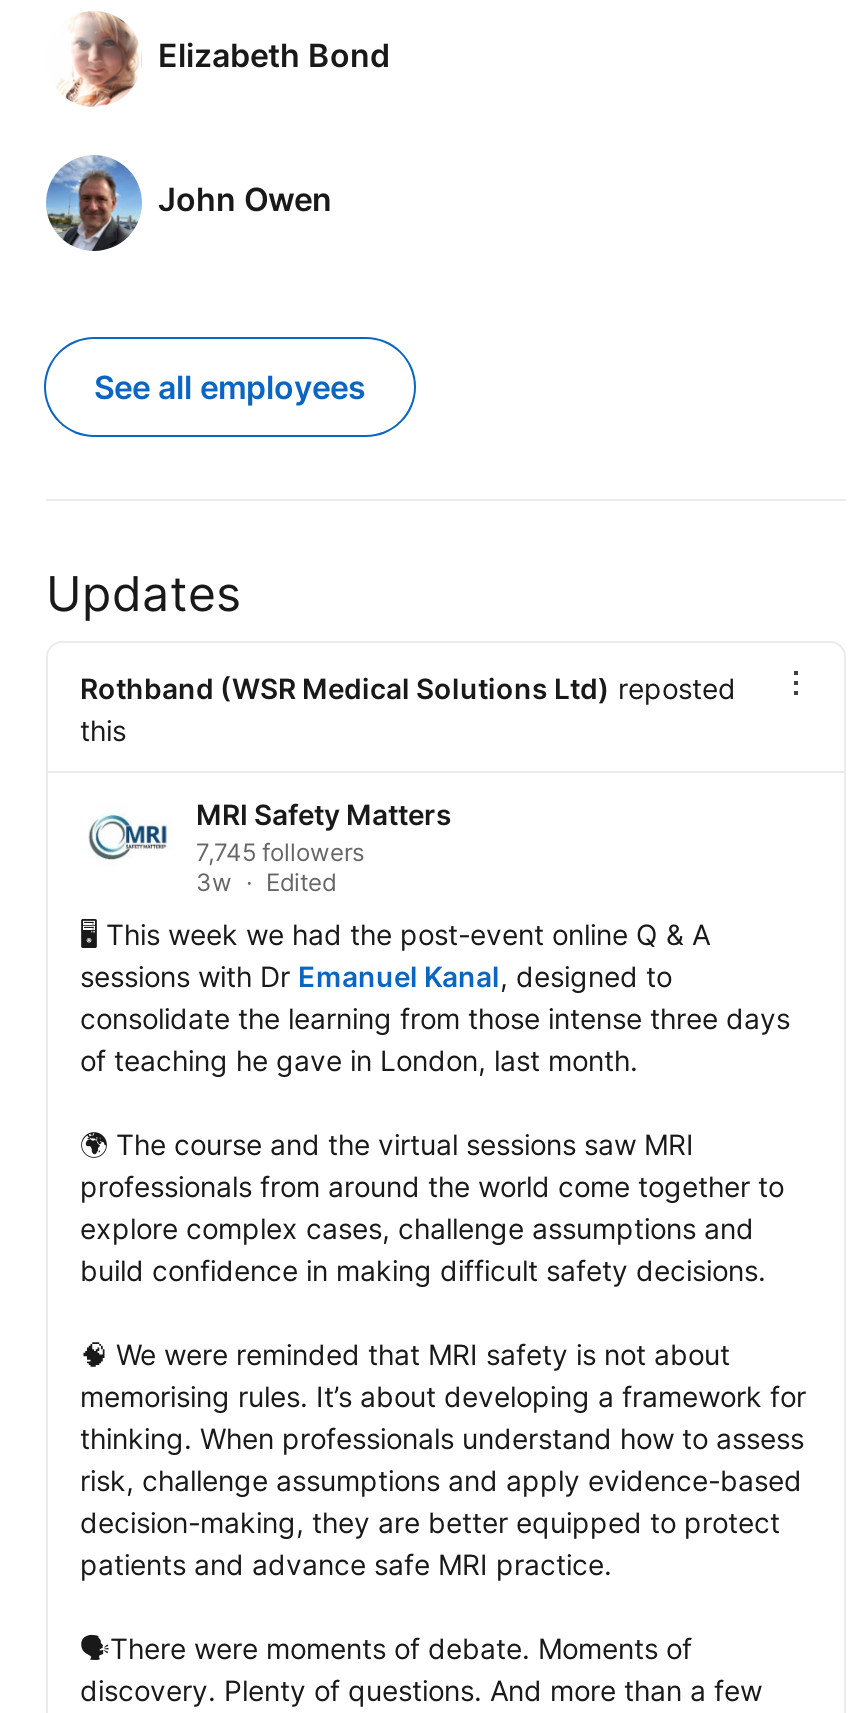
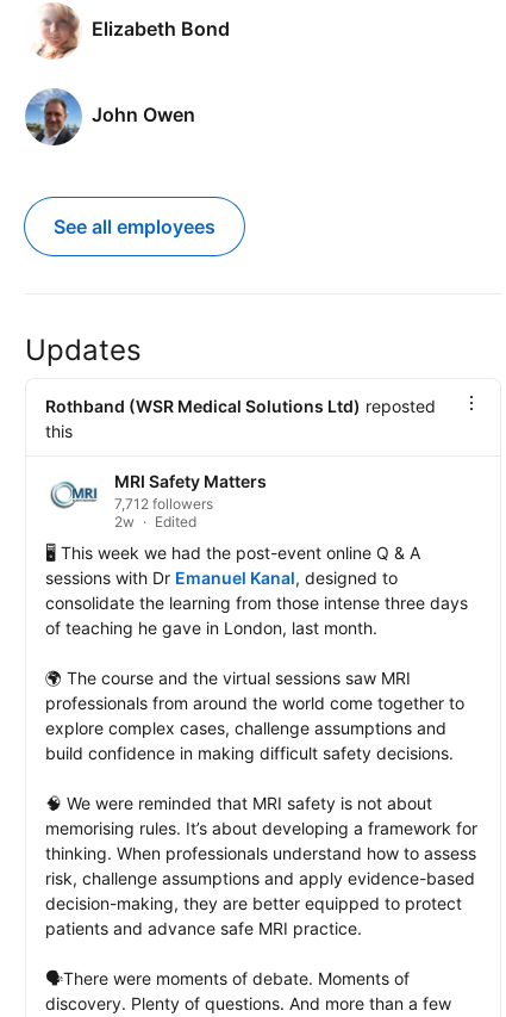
[196,838,364,898] 7,745 followers | 3w -> [114,495,213,531] 7,712 followers | 2w

